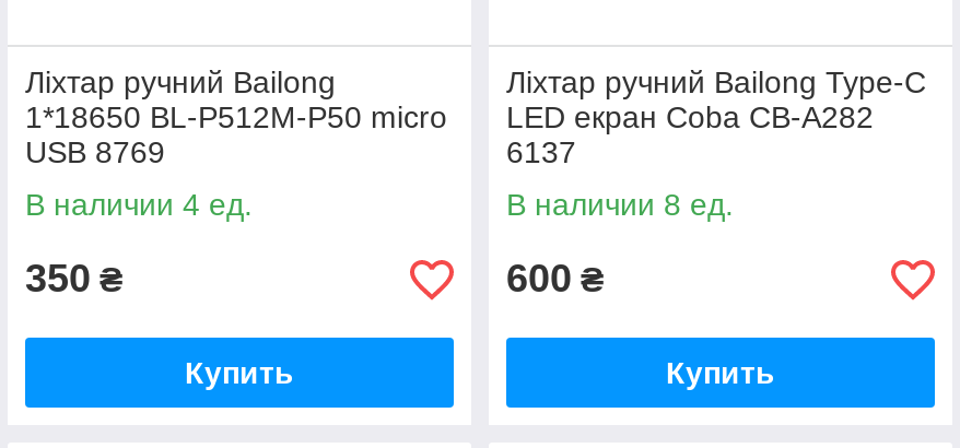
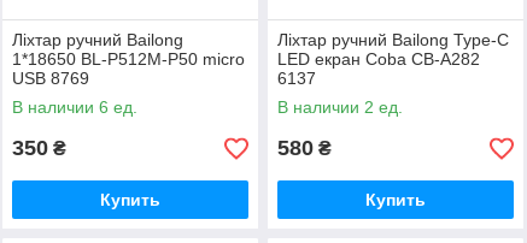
[25,187,253,222] В наличии 4 ед. -> [12,98,137,117] В наличии 6 ед.
[506,187,734,222] В наличии 8 ед. -> [277,98,403,117] В наличии 2 ед.
[506,257,605,301] 600 ₴ -> [277,136,332,160] 580 ₴

